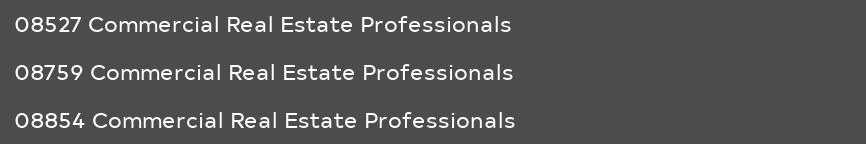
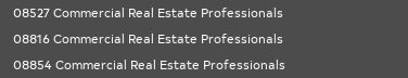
[14,57,514,87] 08759 Commercial Real Estate Professionals -> [13,31,283,47] 08816 Commercial Real Estate Professionals

